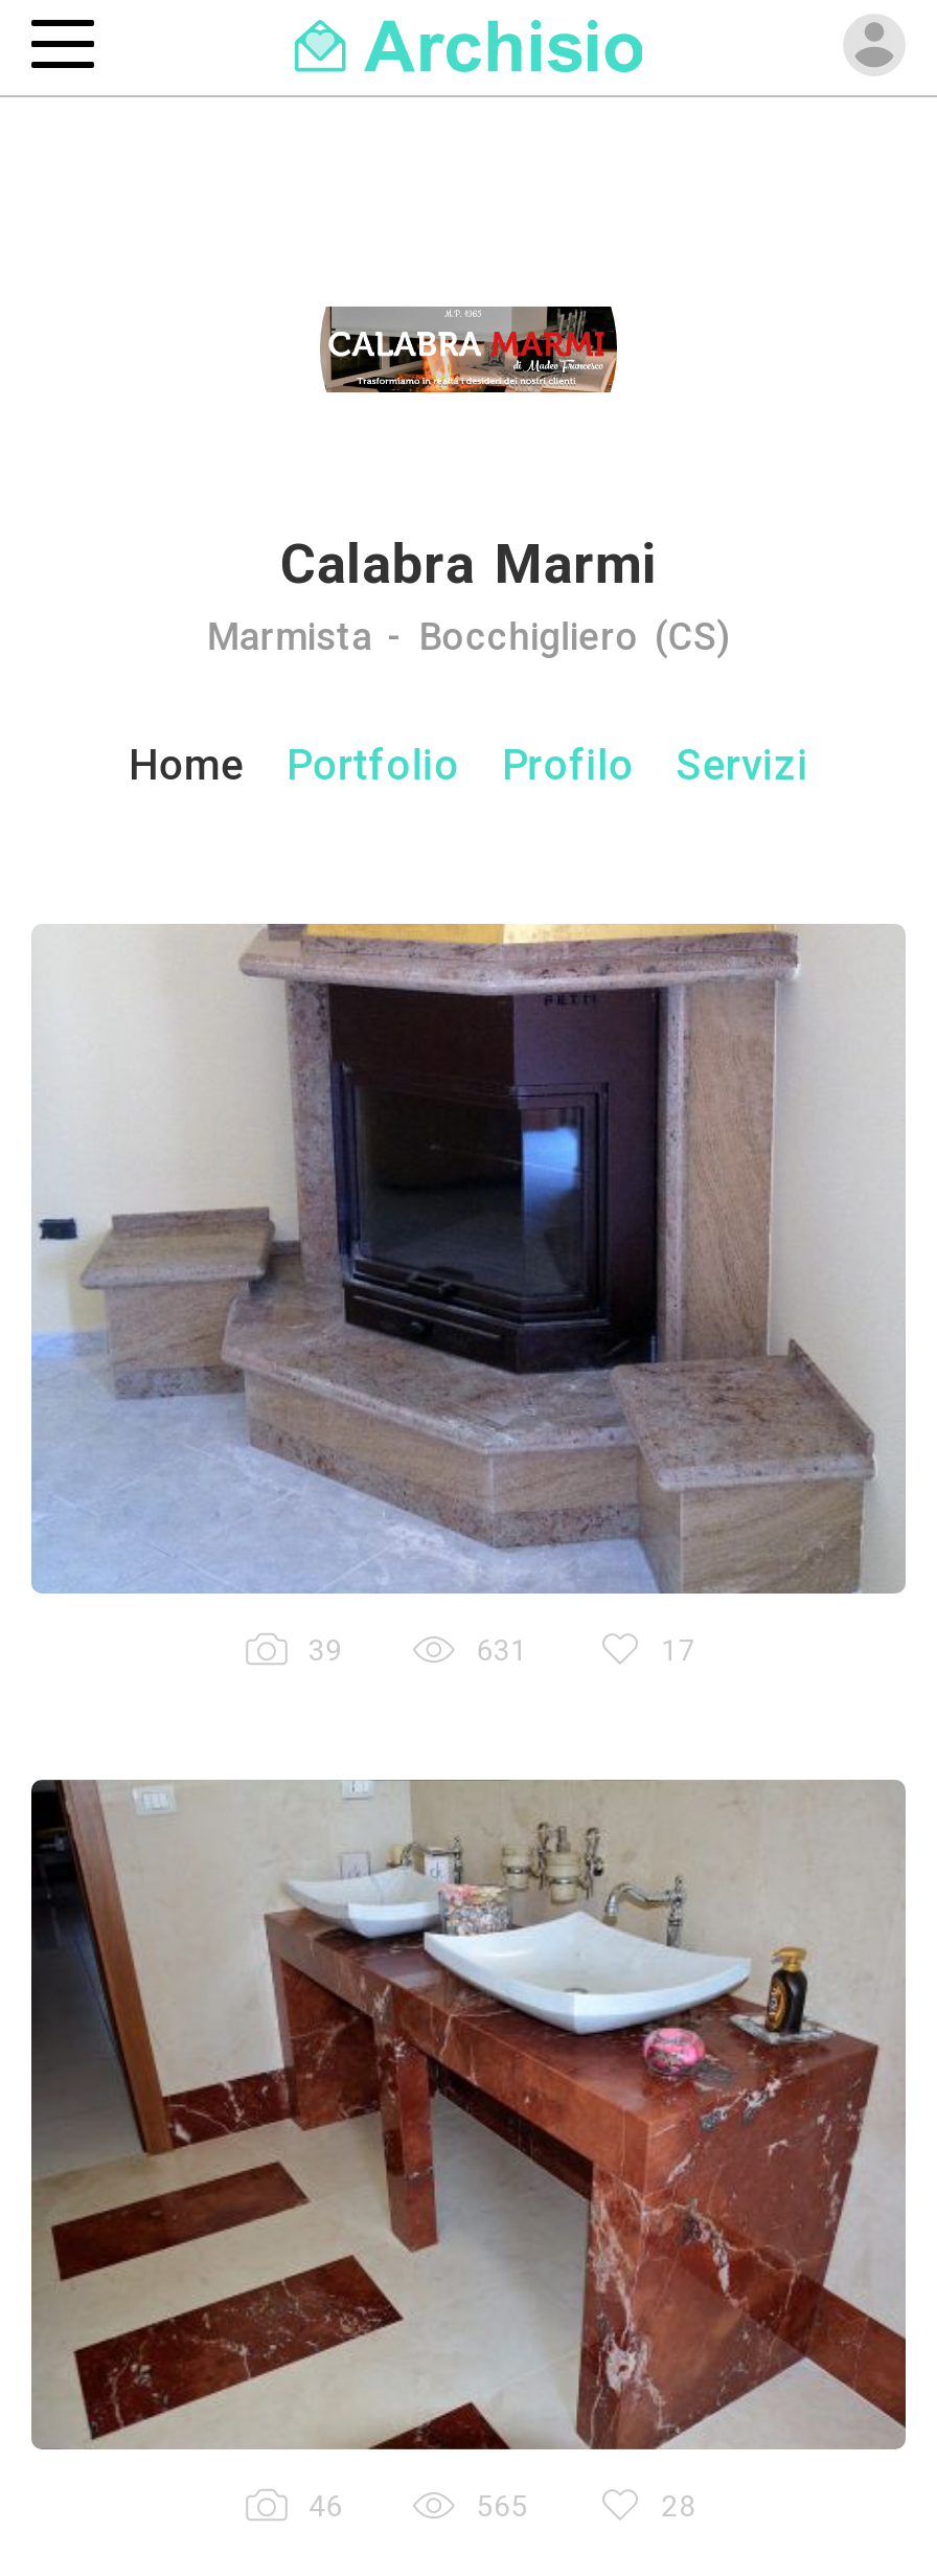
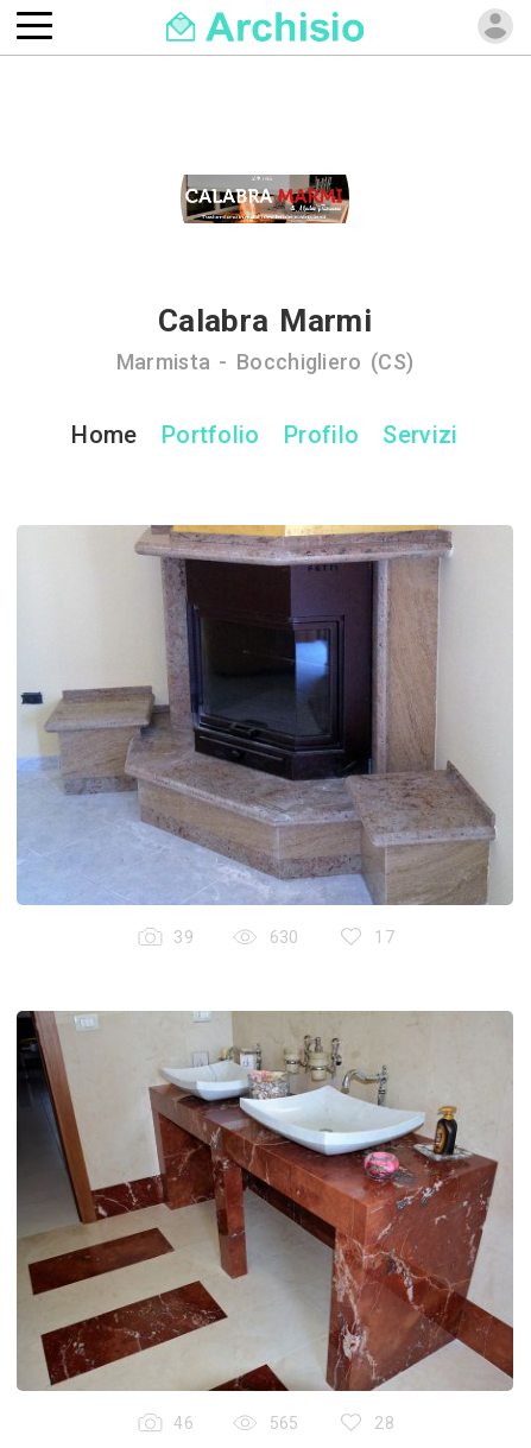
[476,1633,528,1666] 631 -> [269,927,299,946] 630

